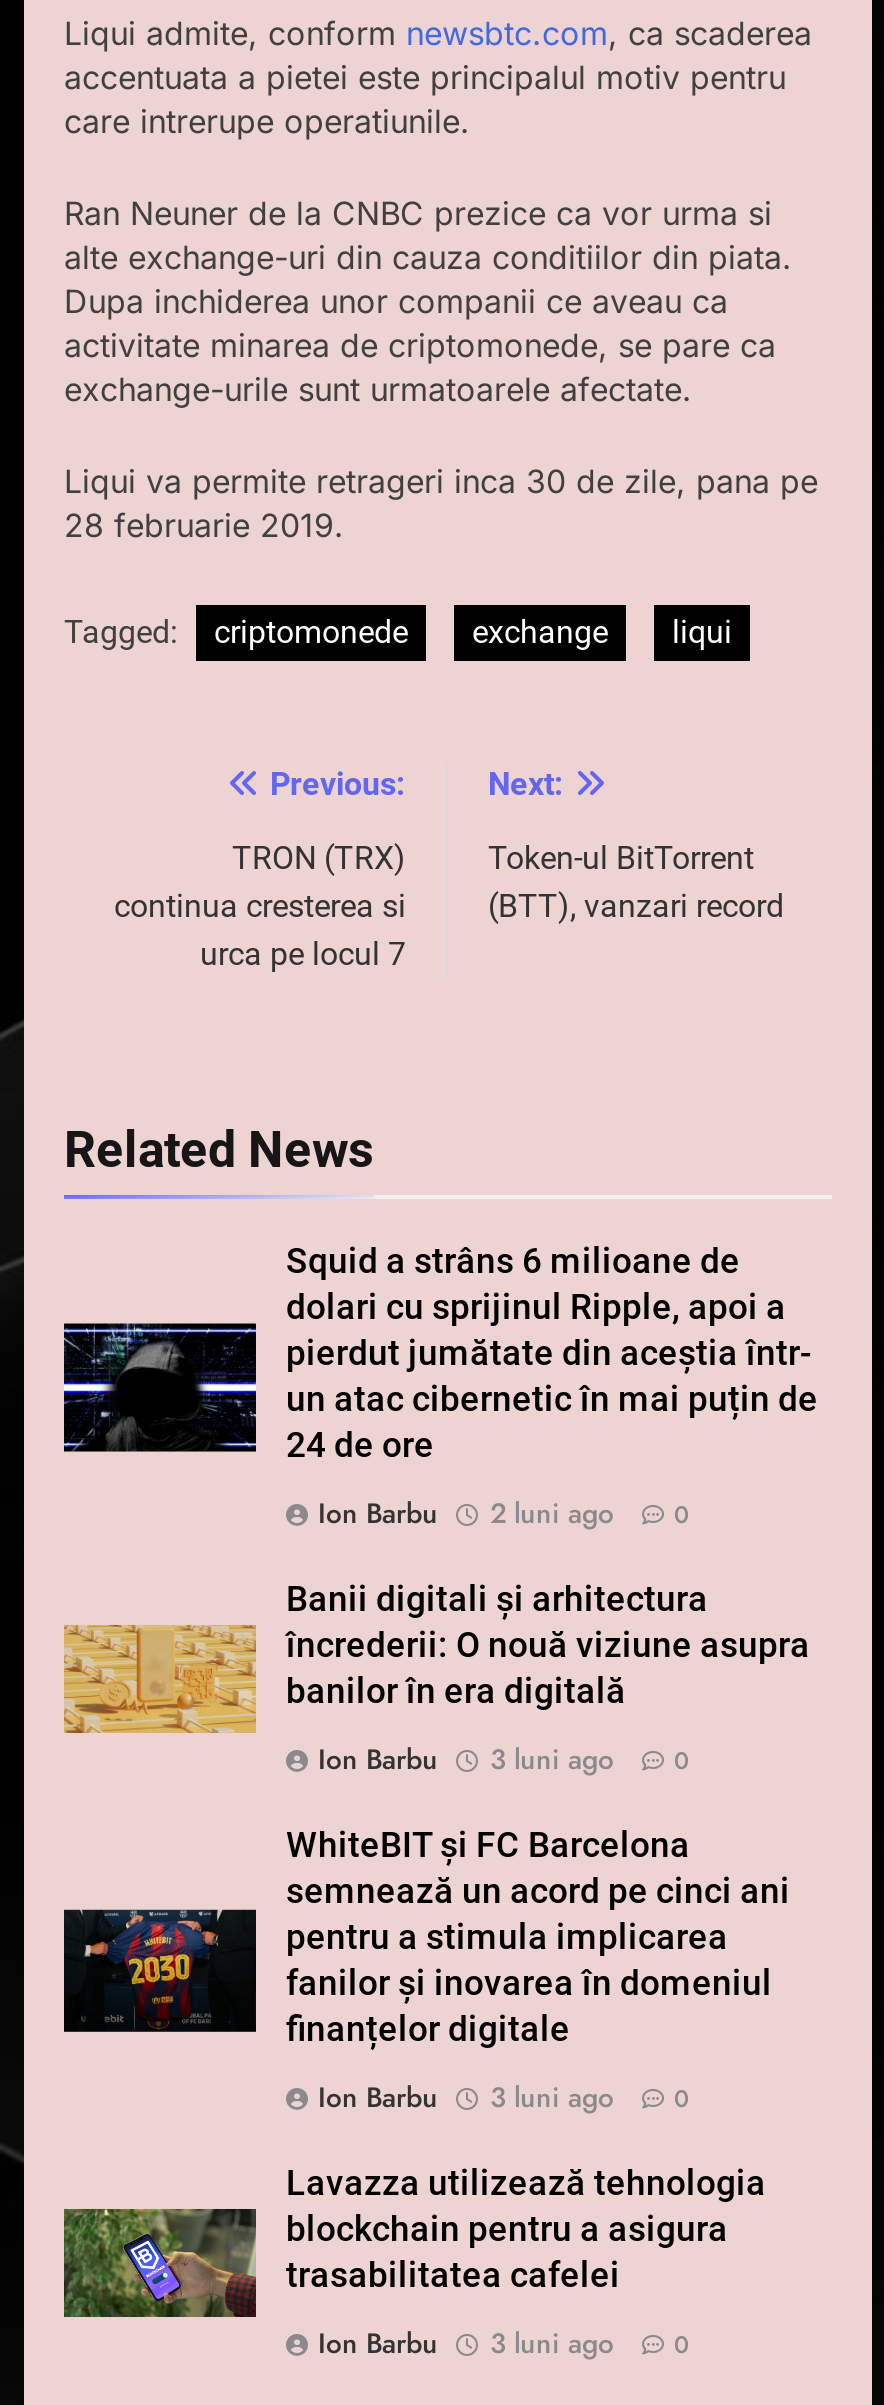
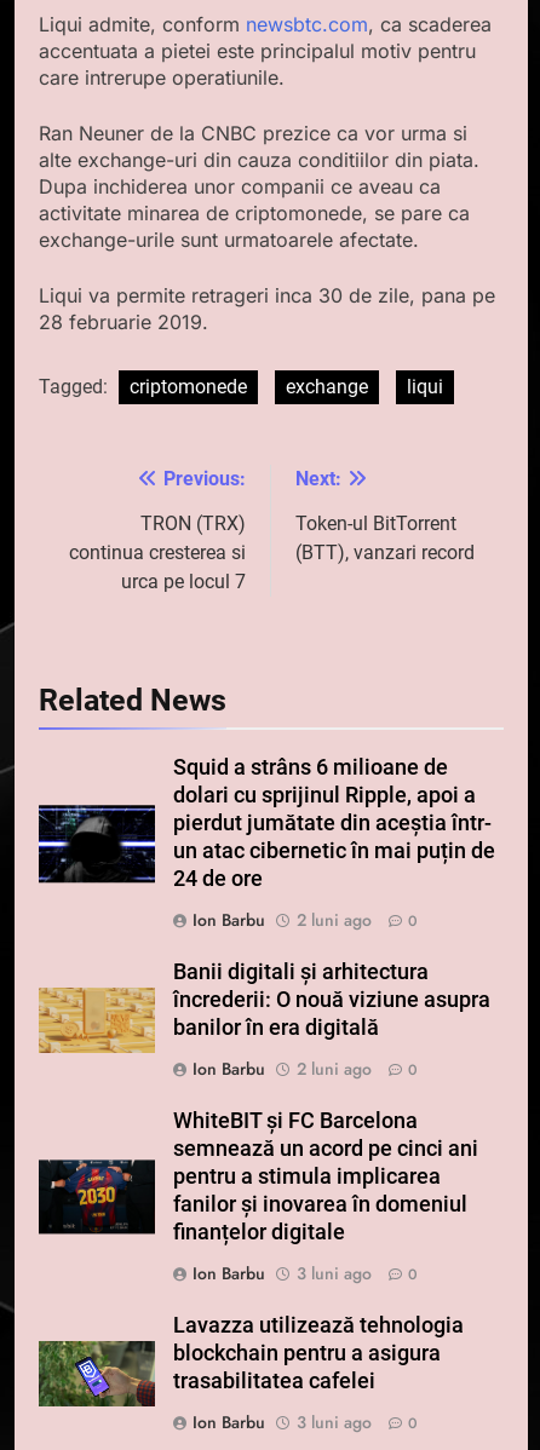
[318,1738,690,1778] Ion Barbu 3 luni ago 0 -> [193,1056,418,1080] Ion Barbu 2 luni ago 0

